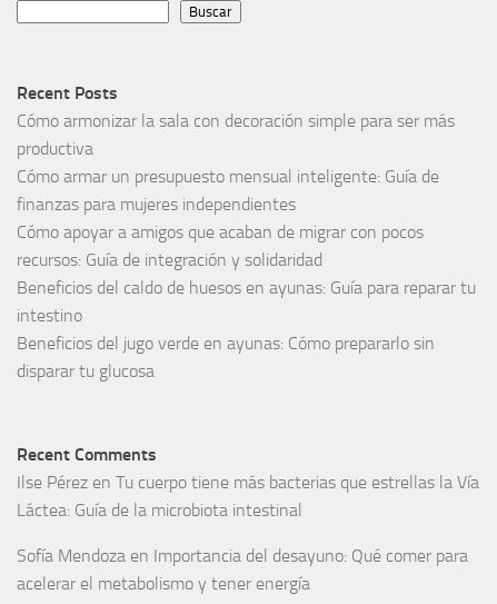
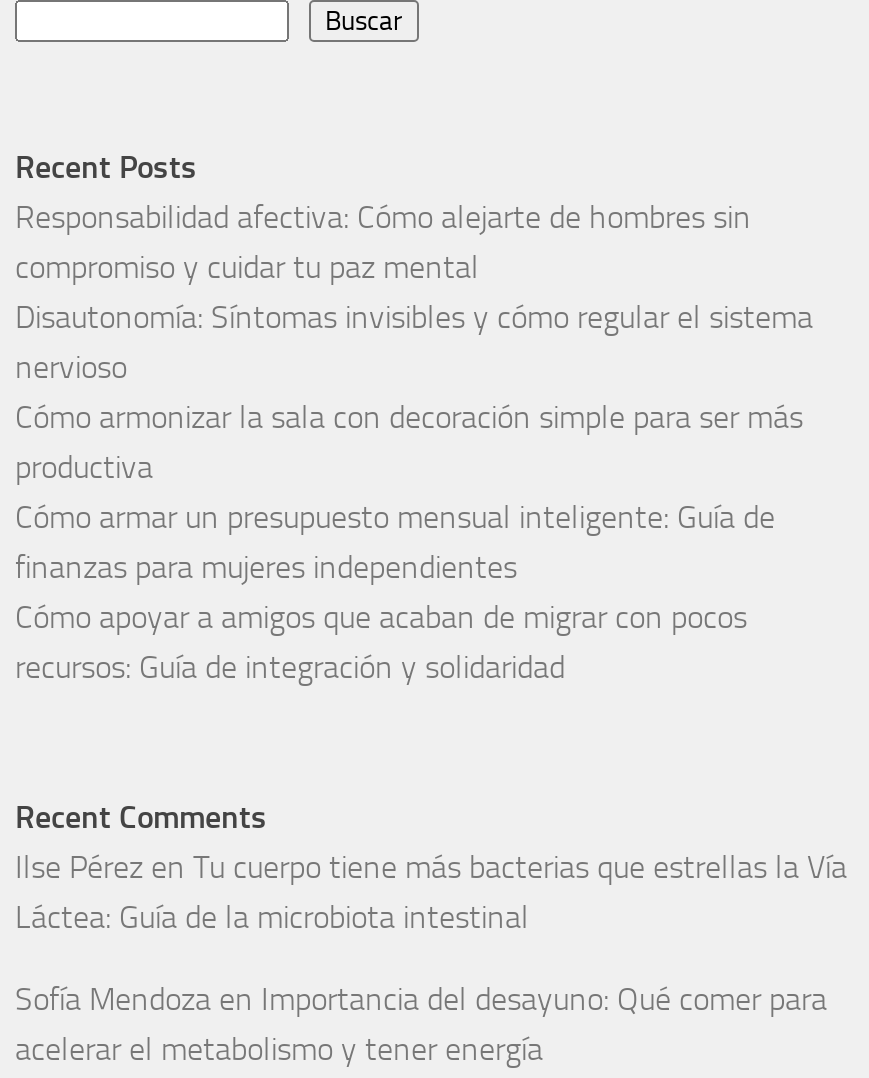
none -> [15,199,813,387] Responsabilidad afectiva: Cómo alejarte de hombres sin | compromiso y cuidar tu paz mental | Disautonomía: Síntomas invisibles y cómo regular el sistema | nervioso
moved [17,111,455,271] -> [15,399,803,687]: Cómo armonizar la sala con decoración simple para ser más | productiva | Cómo armar un presupuesto mensual inteligente: Guía de | finanzas para mujeres independientes | Cómo apoyar a amigos que acaban de migrar con pocos | recursos: Guía de integración y solidaridad
[17,277,476,382] Beneficios del caldo de huesos en ayunas: Guía para reparar tu | intestino | Beneficios del jugo verde en ayunas: Cómo prepararlo sin | disparar tu glucosa -> none

